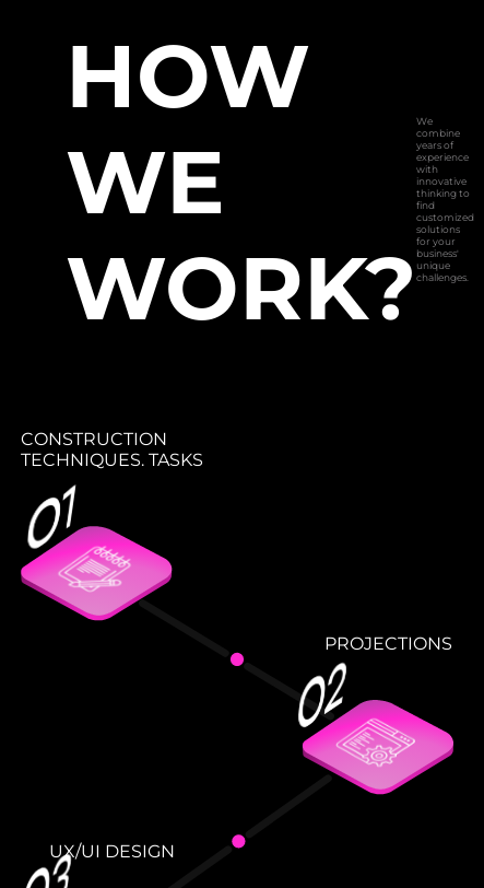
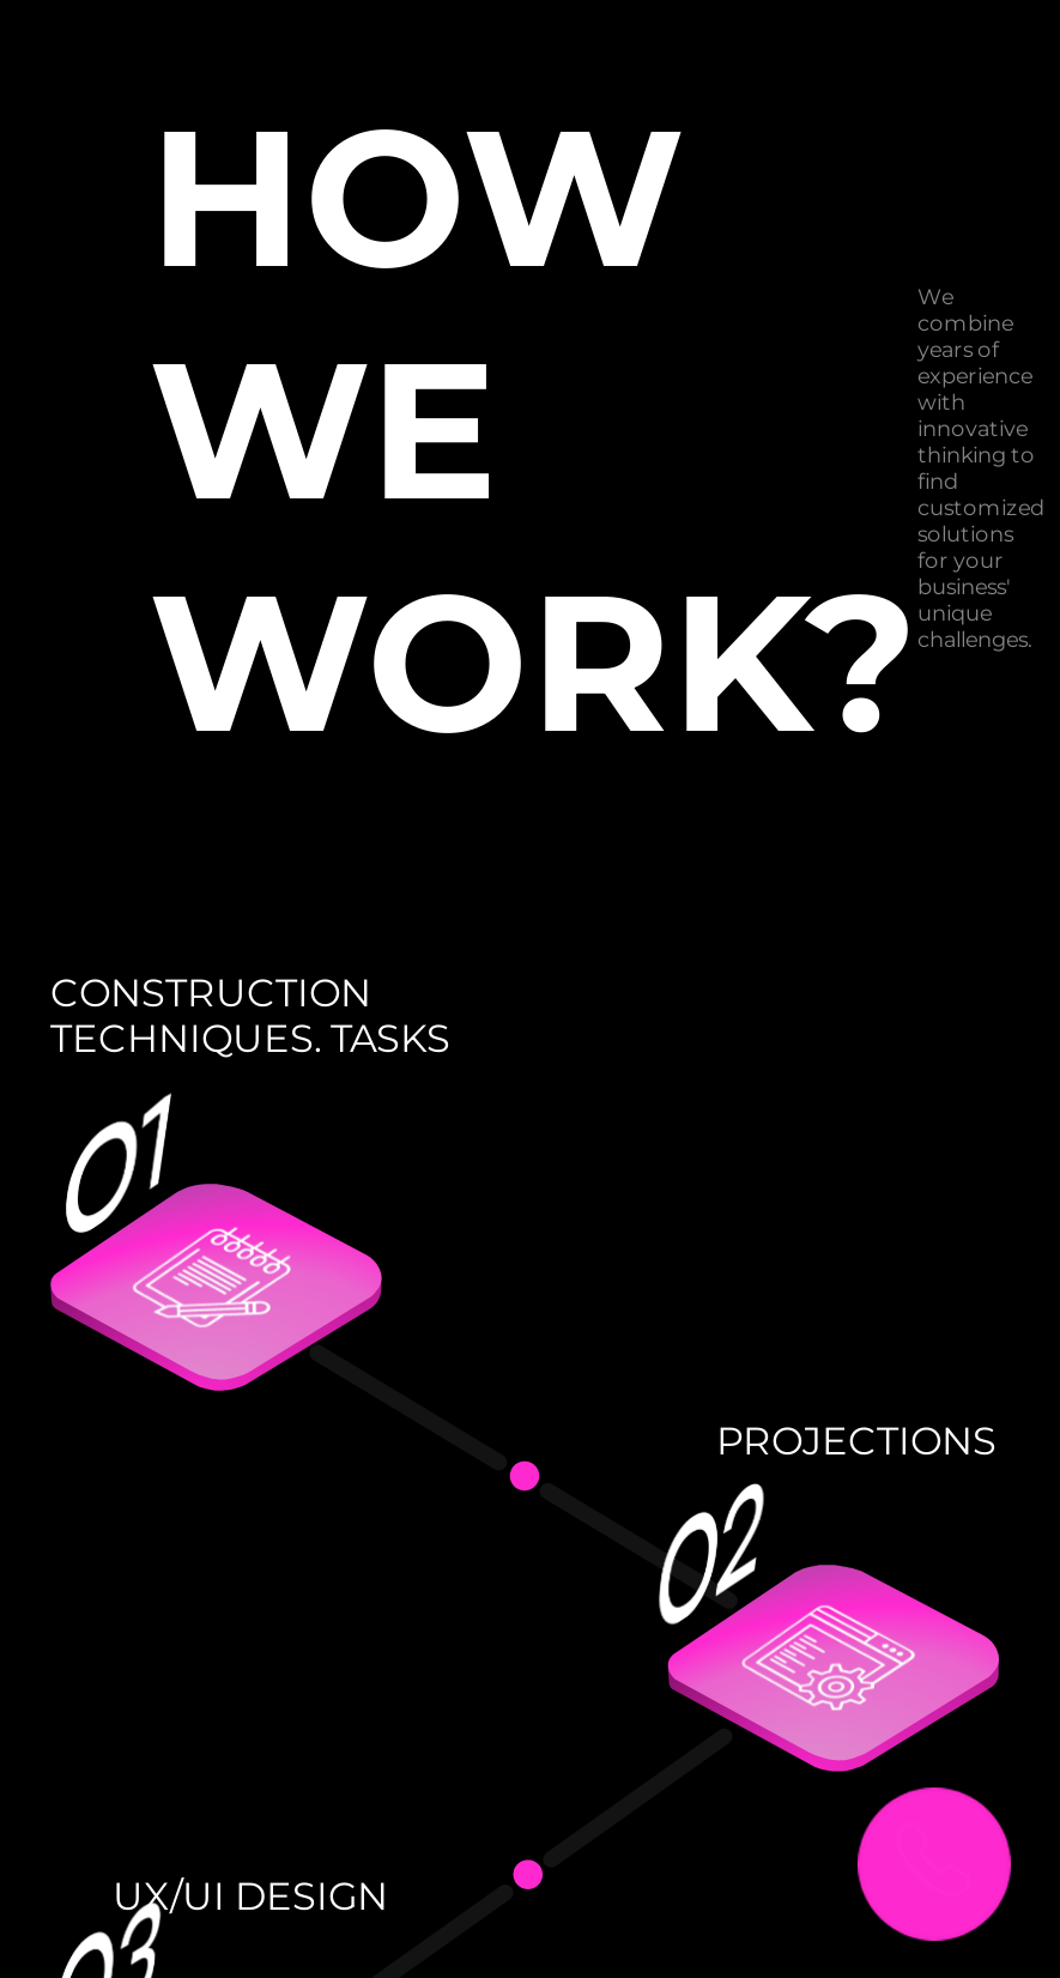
none -> [829,1770,1013,1944] [image]

